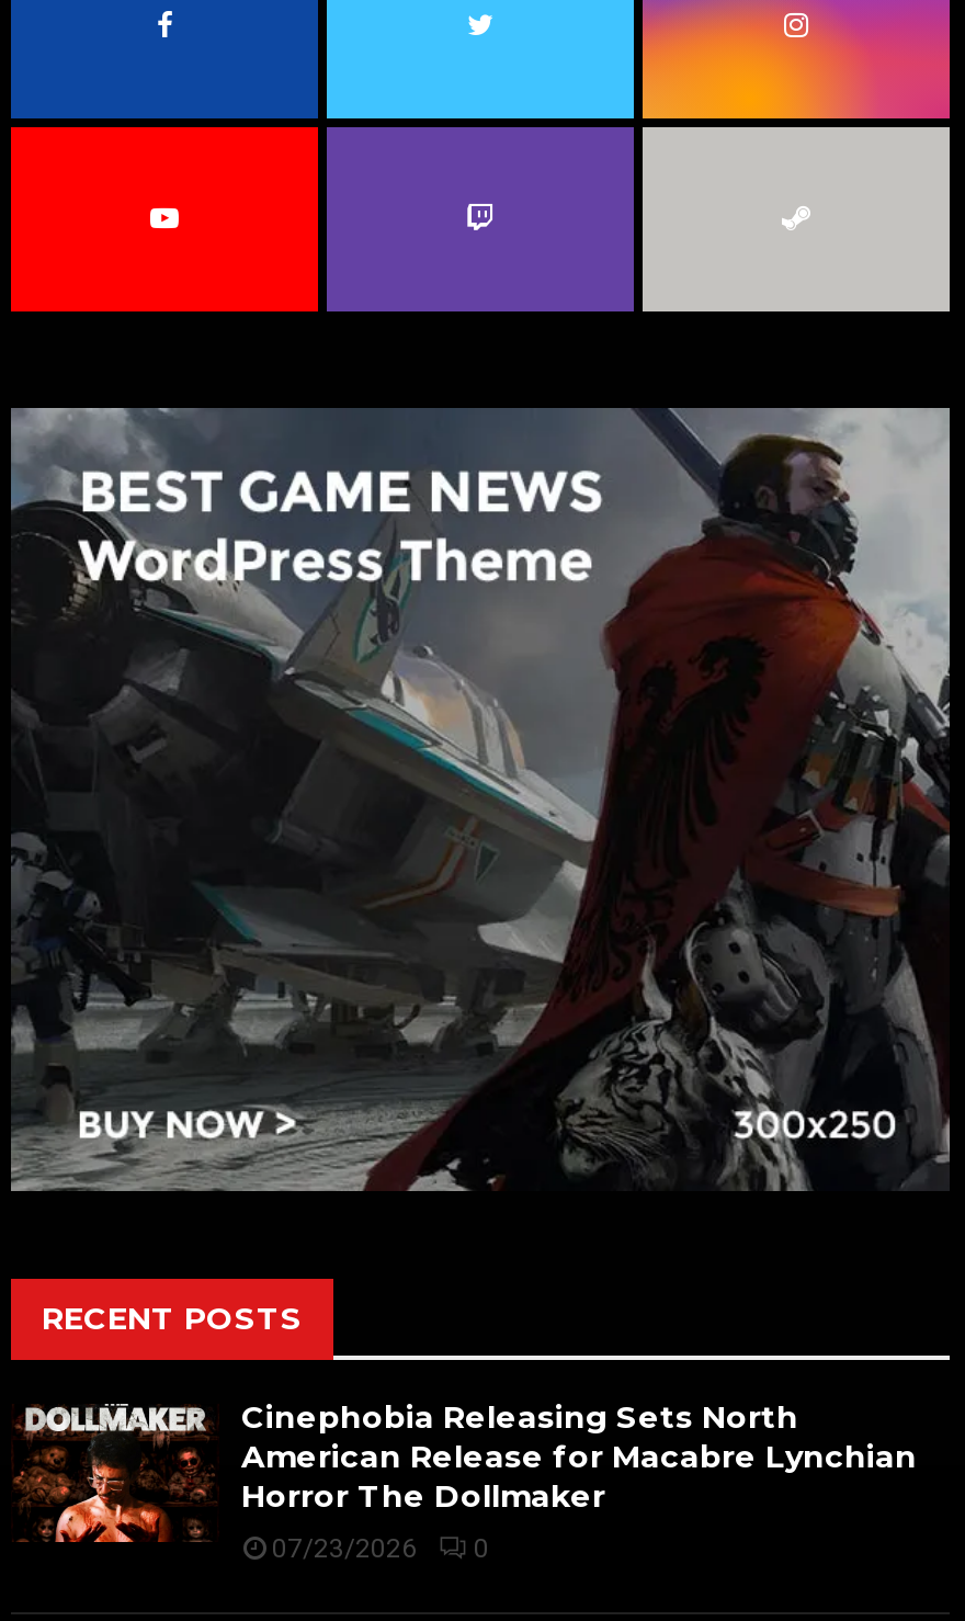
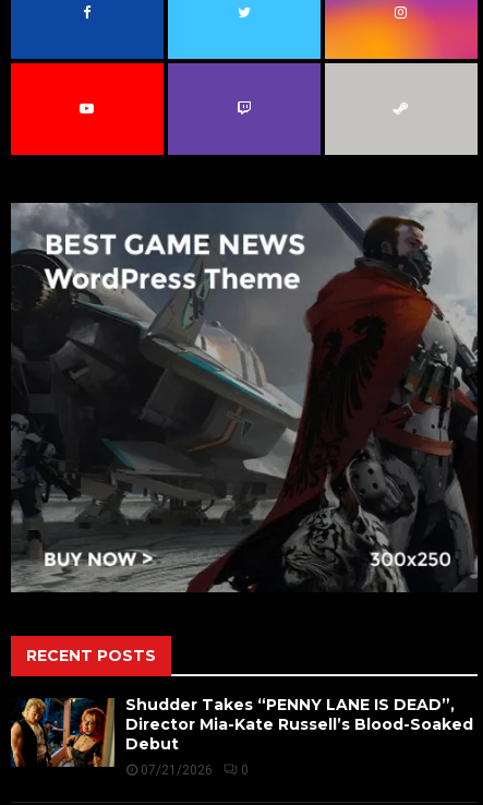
[11,1397,917,1564] [image] | Cinephobia Releasing Sets North | American Release for Macabre Lynchian | Horror The Dollmaker | 07/23/2026 -> [10,695,473,778] [image] | Shudder Takes “PENNY LANE IS DEAD”, | Director Mia-Kate Russell’s Blood-Soaked | Debut | 07/21/2026

